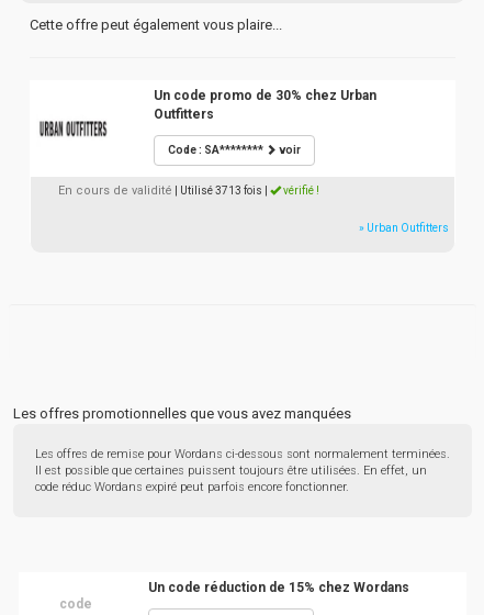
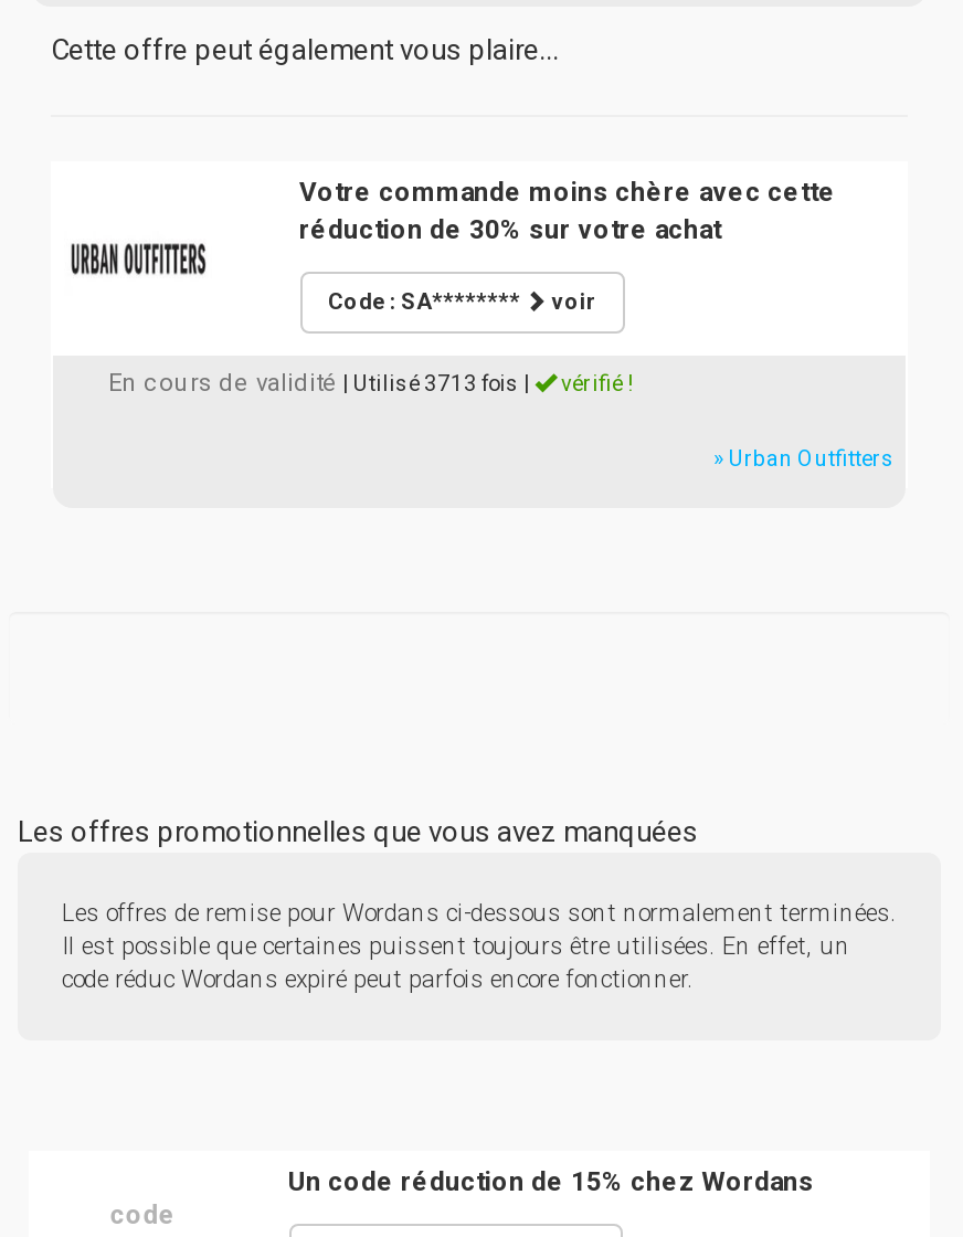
[153,88,376,122] Un code promo de 30% chez Urban | Outfitters -> [299,177,836,245] Votre commande moins chère avec cette | réduction de 30% sur votre achat

